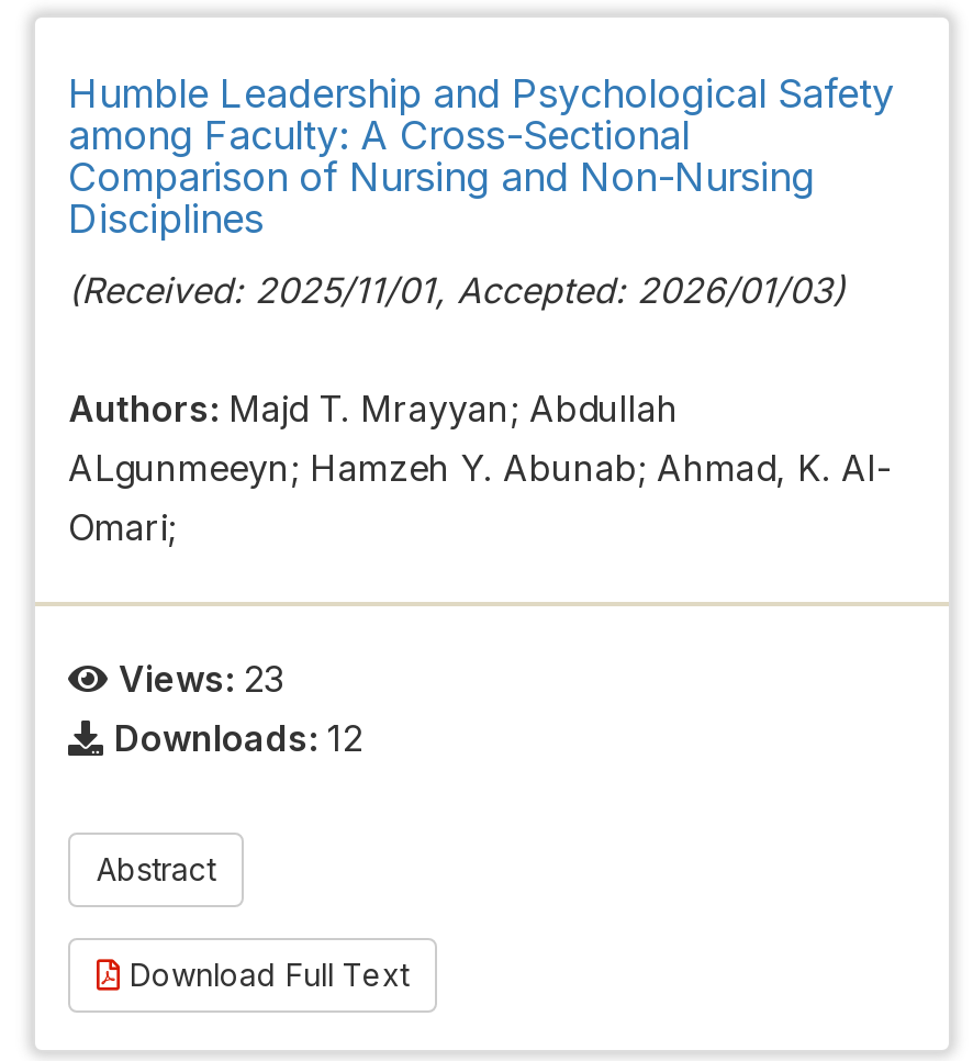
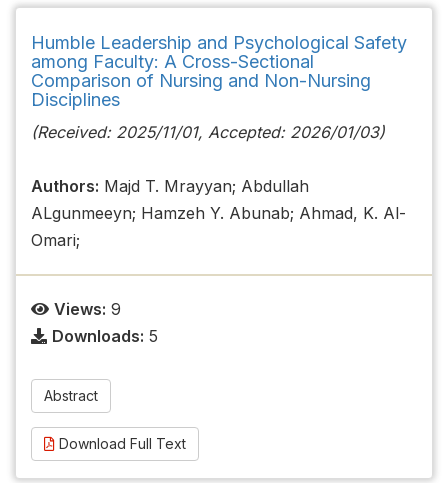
[119,656,283,700] Views: 23 -> [54,298,121,318] Views: 9
[114,715,362,759] Downloads: 12 -> [52,325,158,345] Downloads: 5

